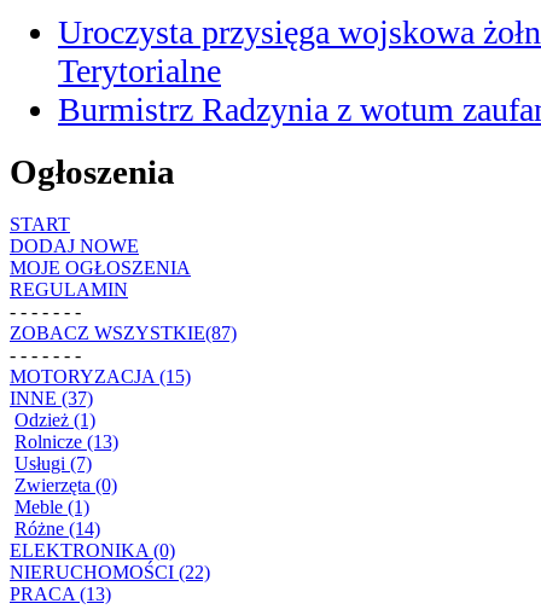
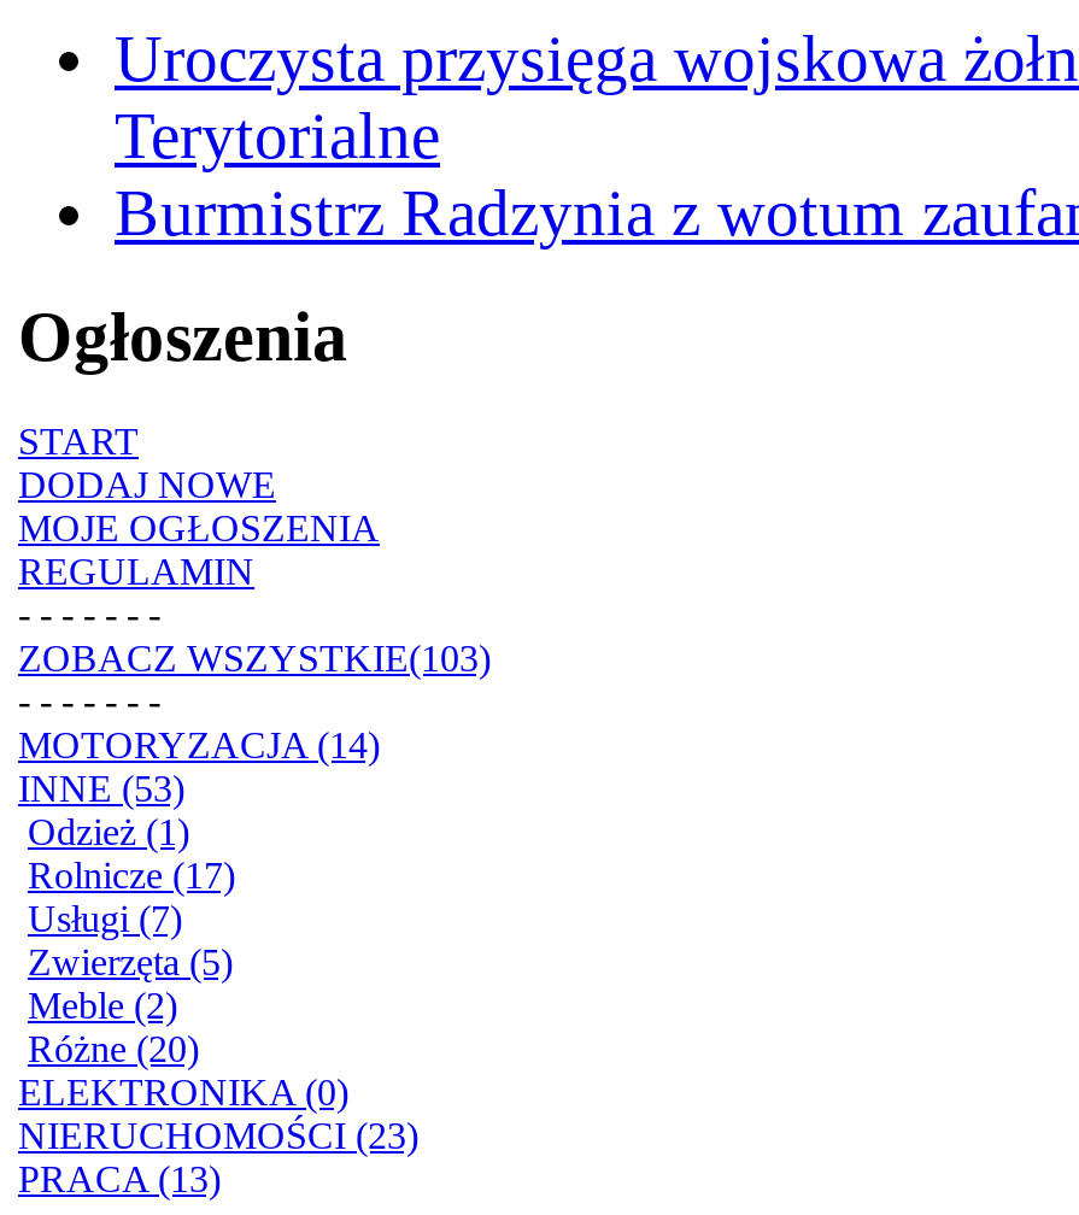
[10,323,237,344] ZOBACZ WSZYSTKIE(87) -> [18,639,491,680] ZOBACZ WSZYSTKIE(103)
[10,367,191,387] MOTORYZACJA (15) -> [18,725,380,766] MOTORYZACJA (14)
[10,388,93,409] INNE (37) -> [18,769,184,810] INNE (53)
[14,432,118,452] Rolnicze (13) -> [28,856,235,897] Rolnicze (17)
[14,475,117,496] Zwierzęta (0) -> [28,942,233,983] Zwierzęta (5)
[14,497,89,518] Meble (1) -> [28,986,177,1027] Meble (2)
[14,519,100,539] Różne (14) -> [28,1029,199,1070] Różne (20)
[10,562,210,583] NIERUCHOMOŚCI (22) -> [18,1116,418,1157] NIERUCHOMOŚCI (23)

